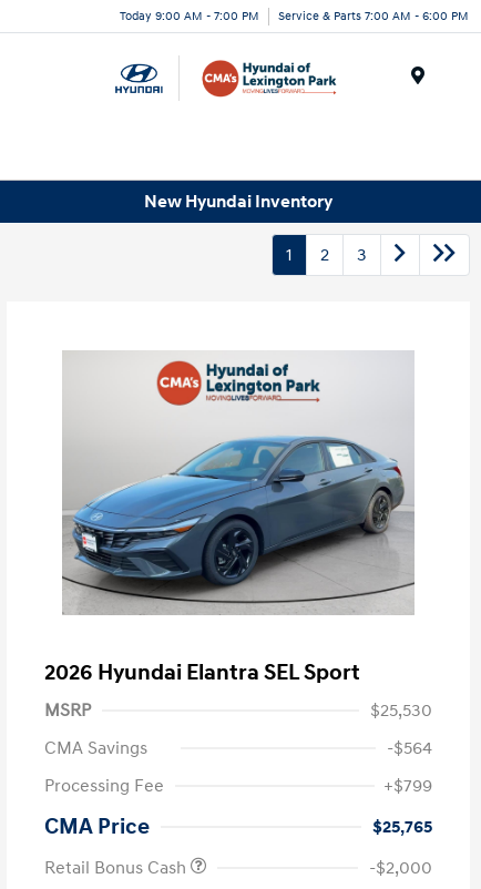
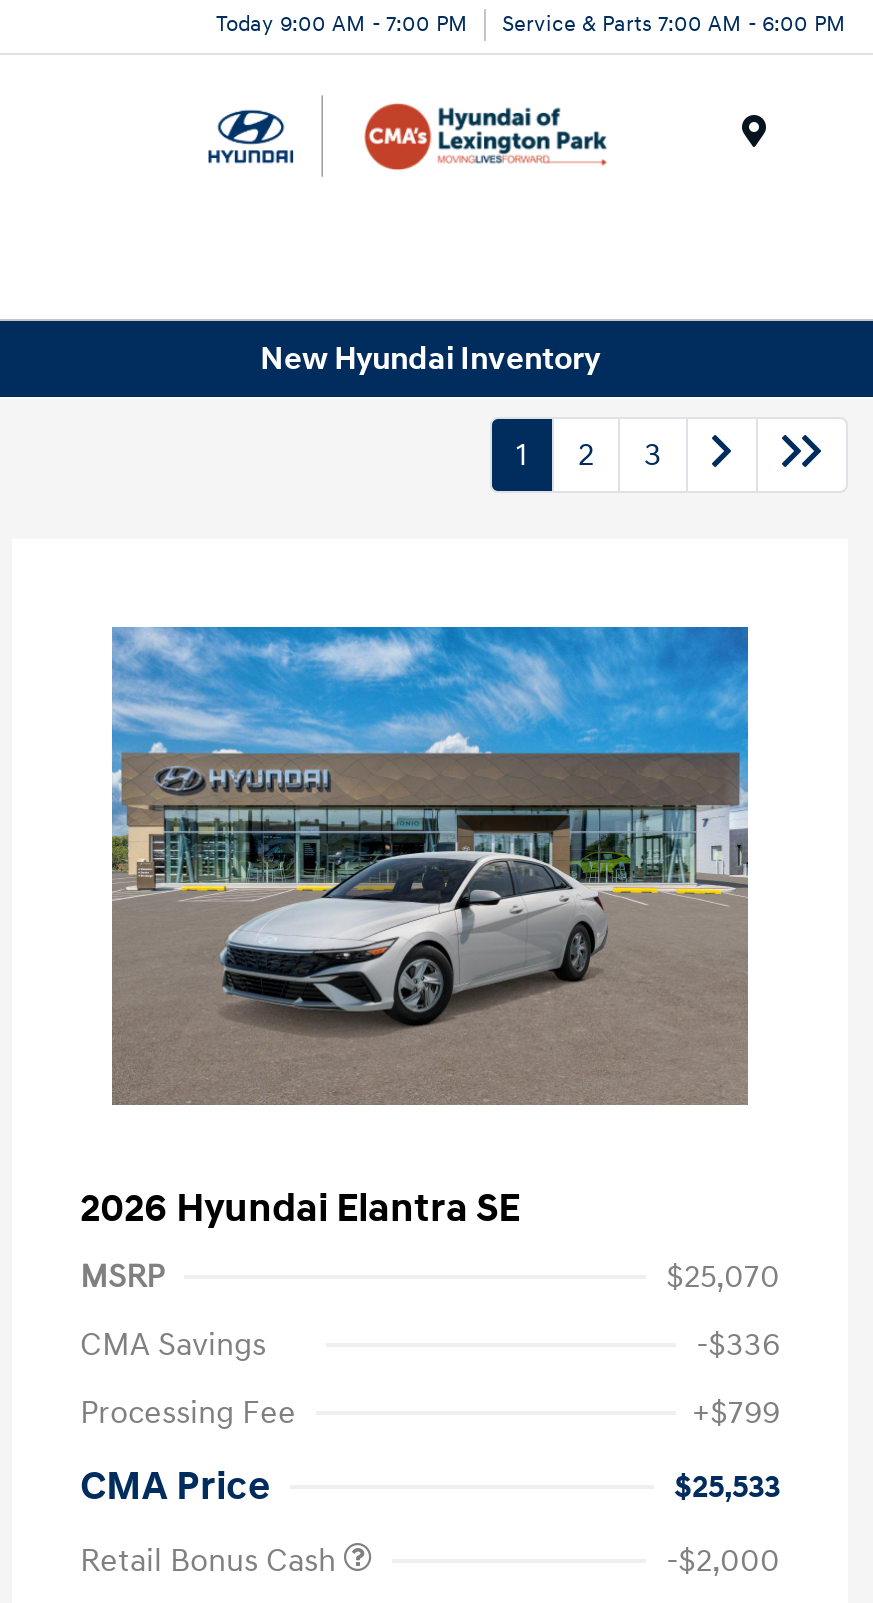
[63,350,415,614] [image] -> [112,625,750,1105] [image]
[44,659,360,686] 2026 Hyundai Elantra SEL Sport -> [80,1184,520,1232] 2026 Hyundai Elantra SE
[370,699,432,721] $25,530 -> [666,1256,780,1296] $25,070
[387,737,432,759] -$564 -> [696,1324,780,1364] -$336
[372,816,432,838] $25,765 -> [674,1466,780,1506] $25,533

